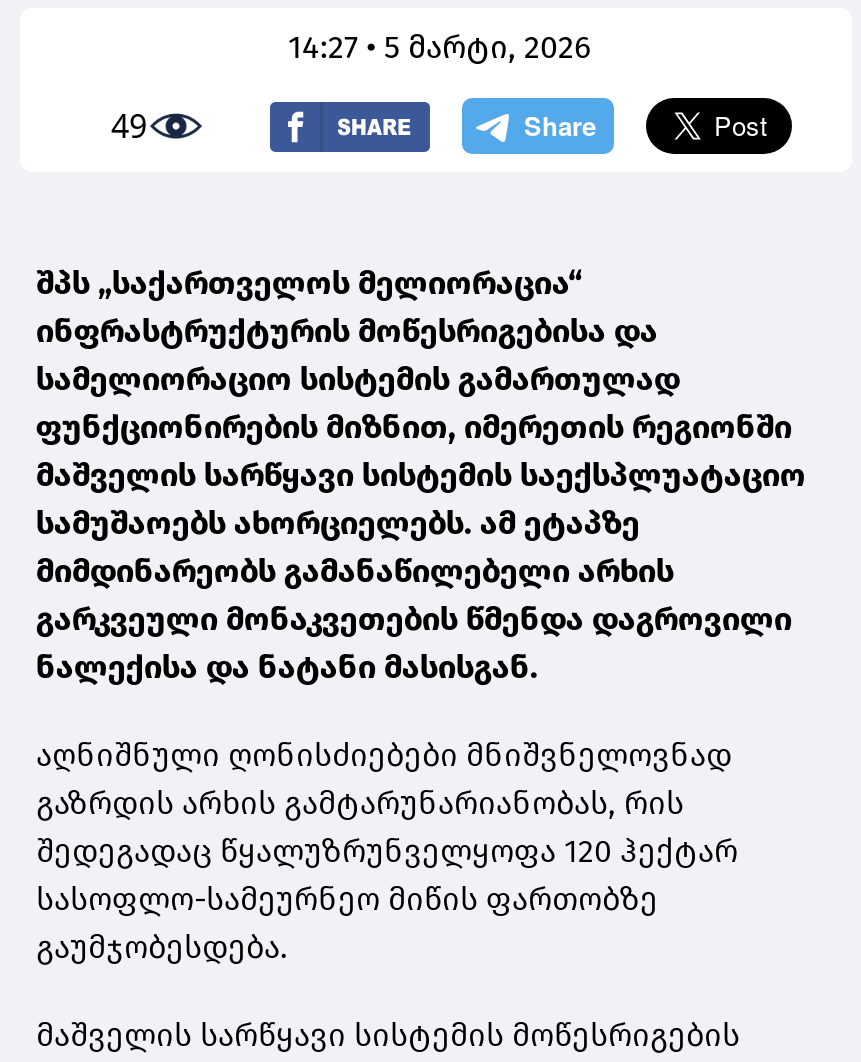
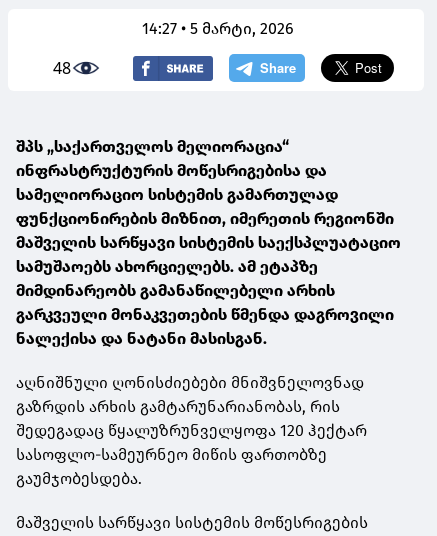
[111,105,147,149] 49 -> [53,57,71,79] 48

